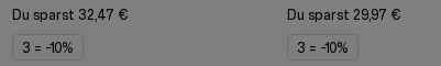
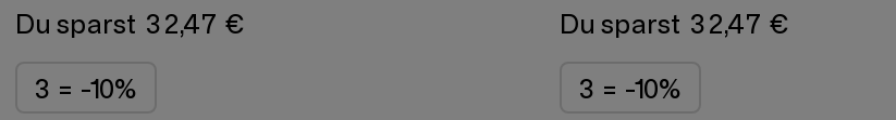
[287,7,401,23] Du sparst 29,97 € -> [560,9,790,39] Du sparst 32,47 €

